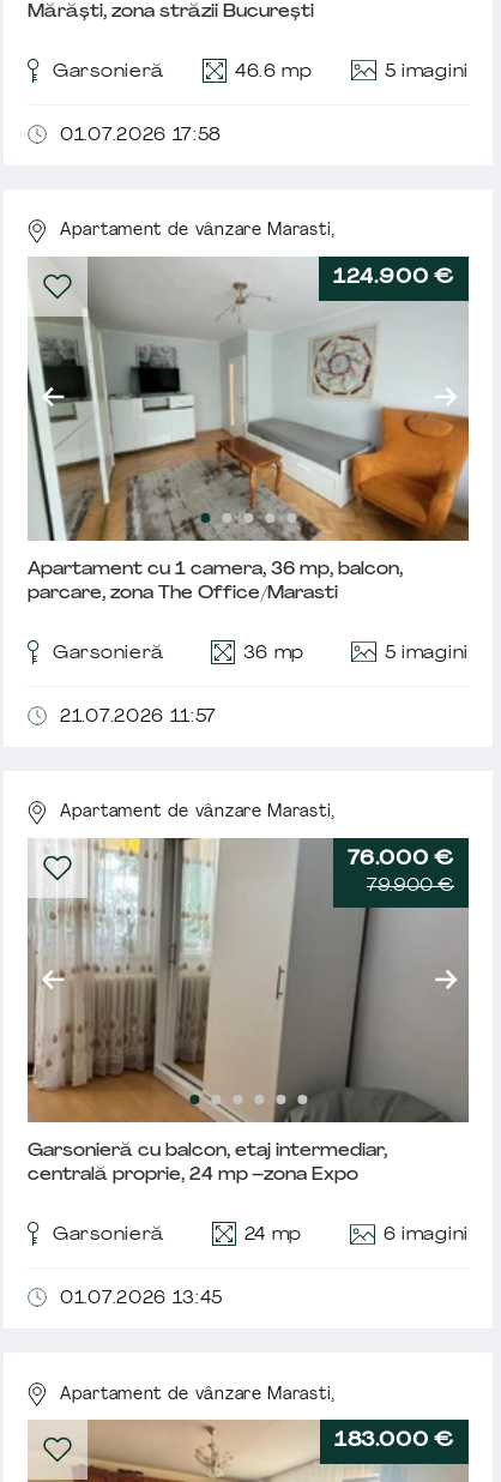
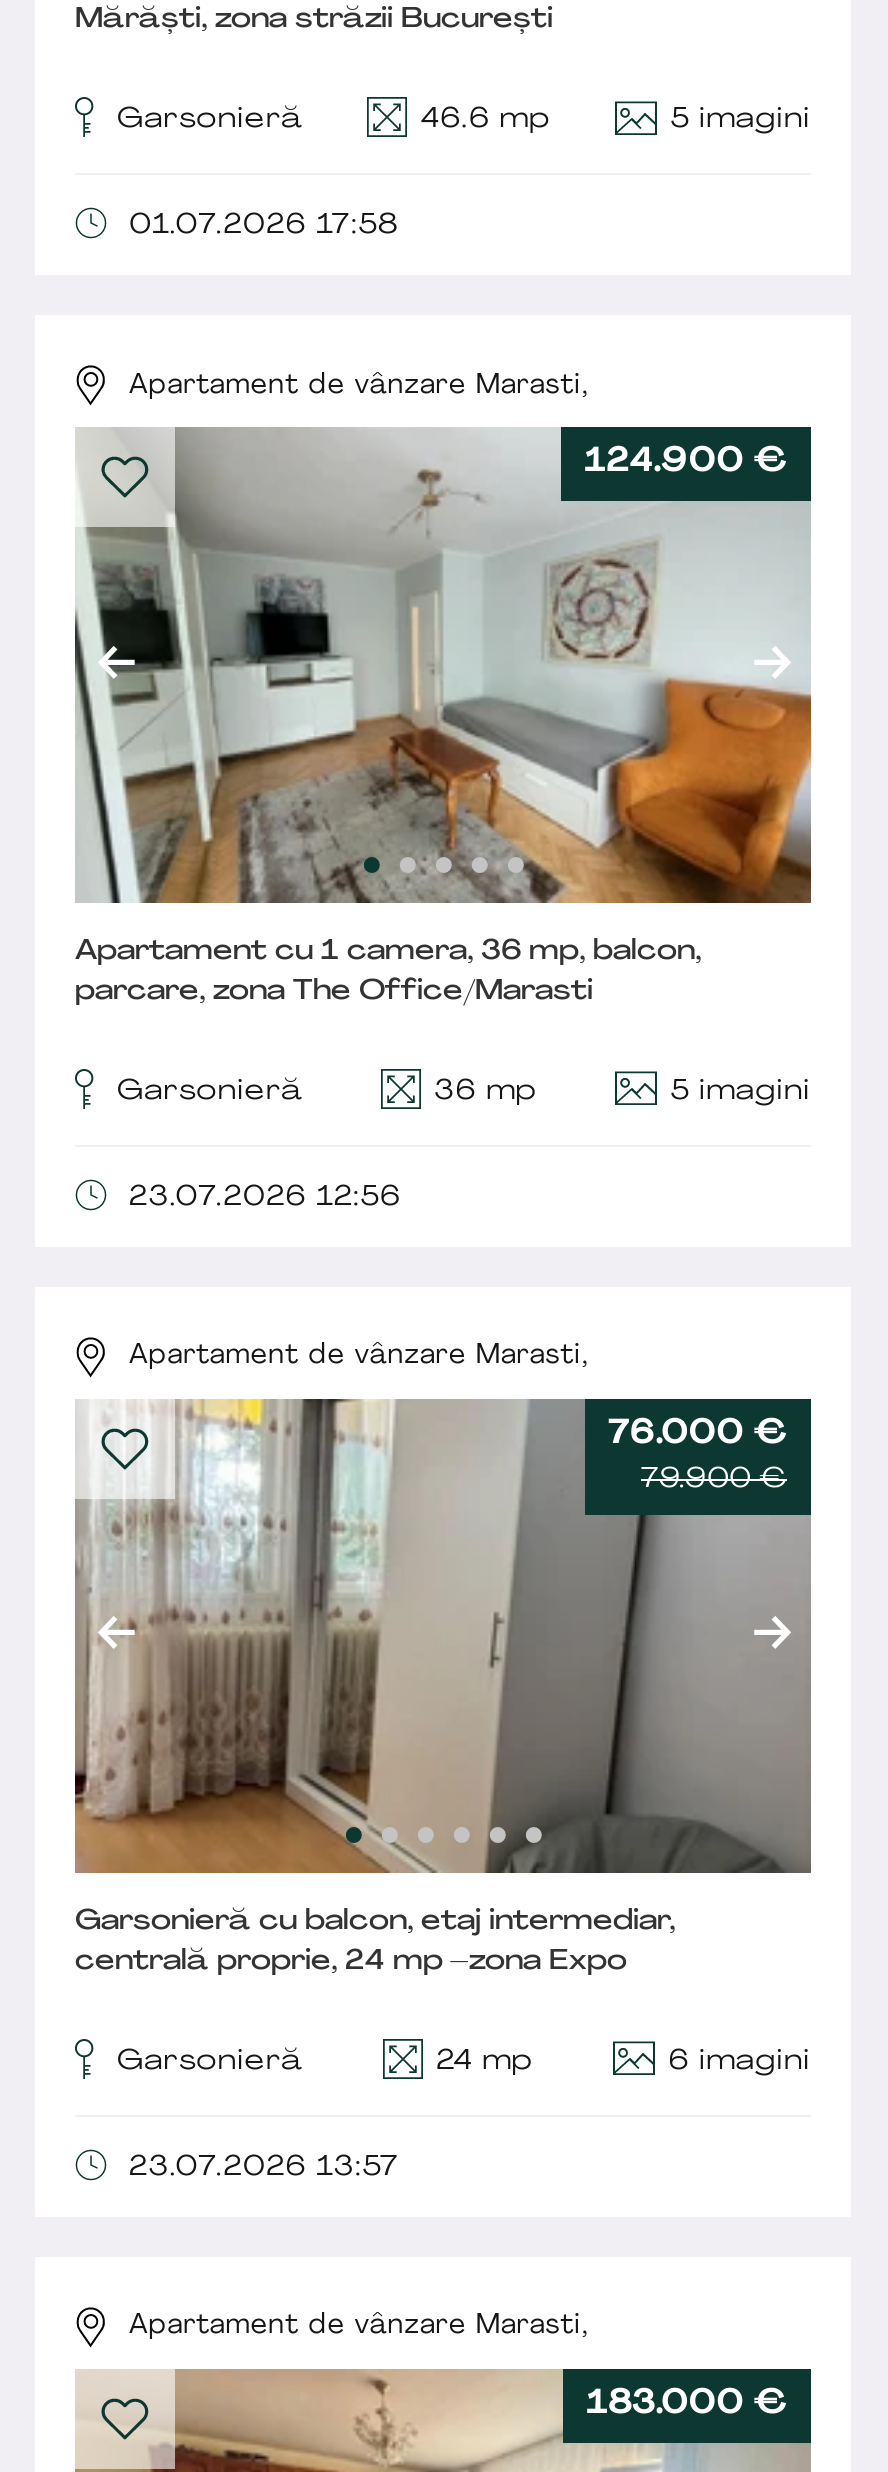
[60,709,217,726] 21.07.2026 11:57 -> [129,1182,401,1212] 23.07.2026 12:56
[60,1290,223,1308] 01.07.2026 13:45 -> [129,2152,399,2182] 23.07.2026 13:57

